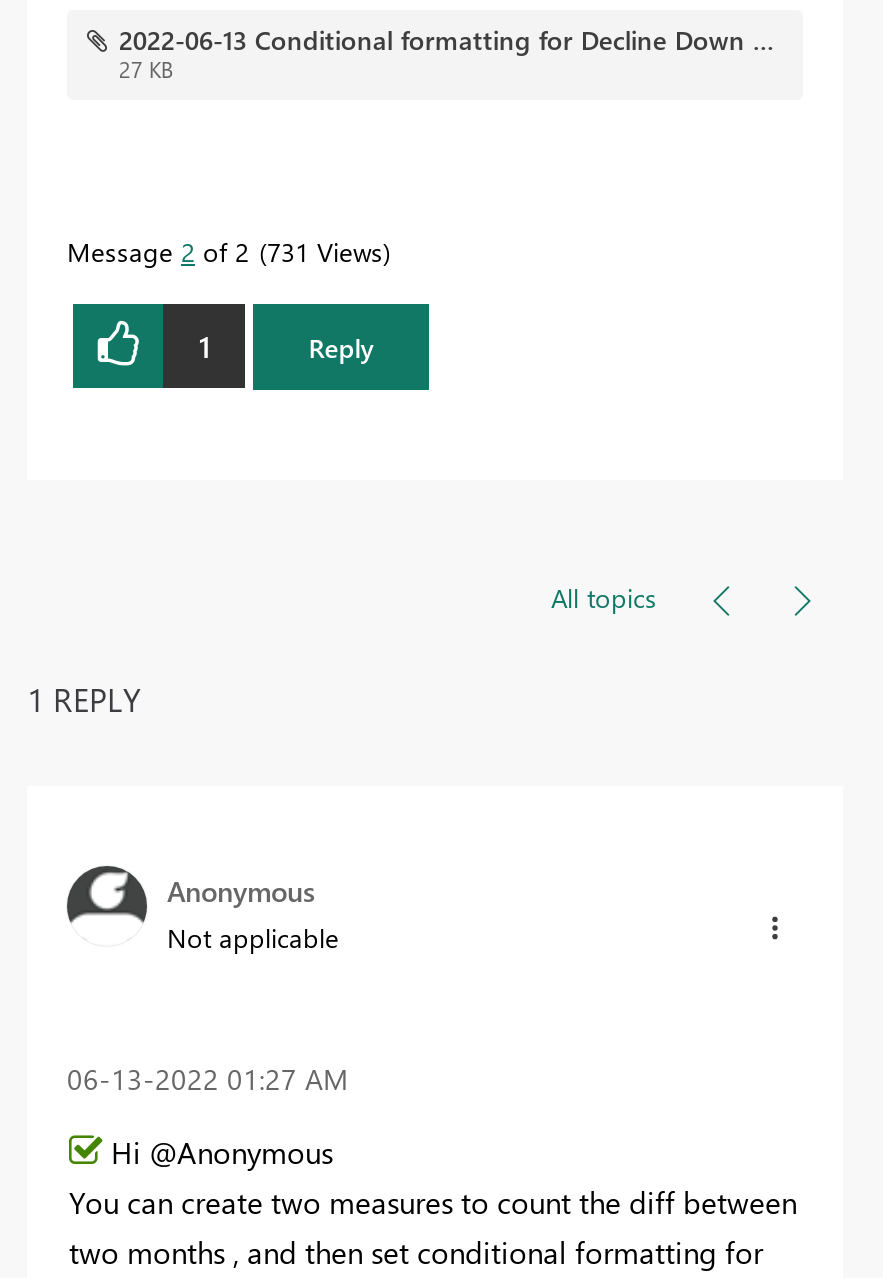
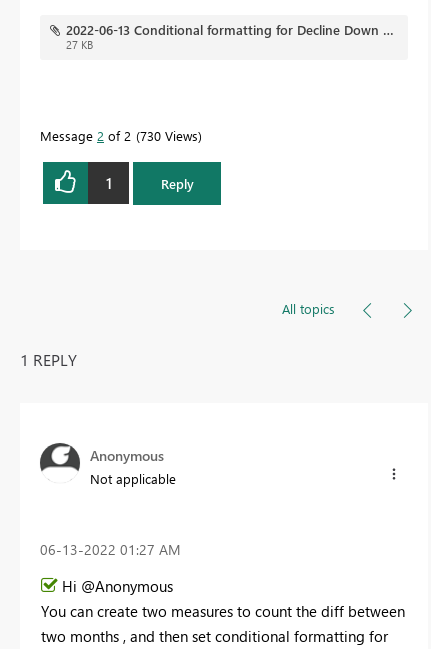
[67,235,383,269] Message 2 of 2 731 Views -> [40,127,198,144] Message 2 of 2 730 Views

